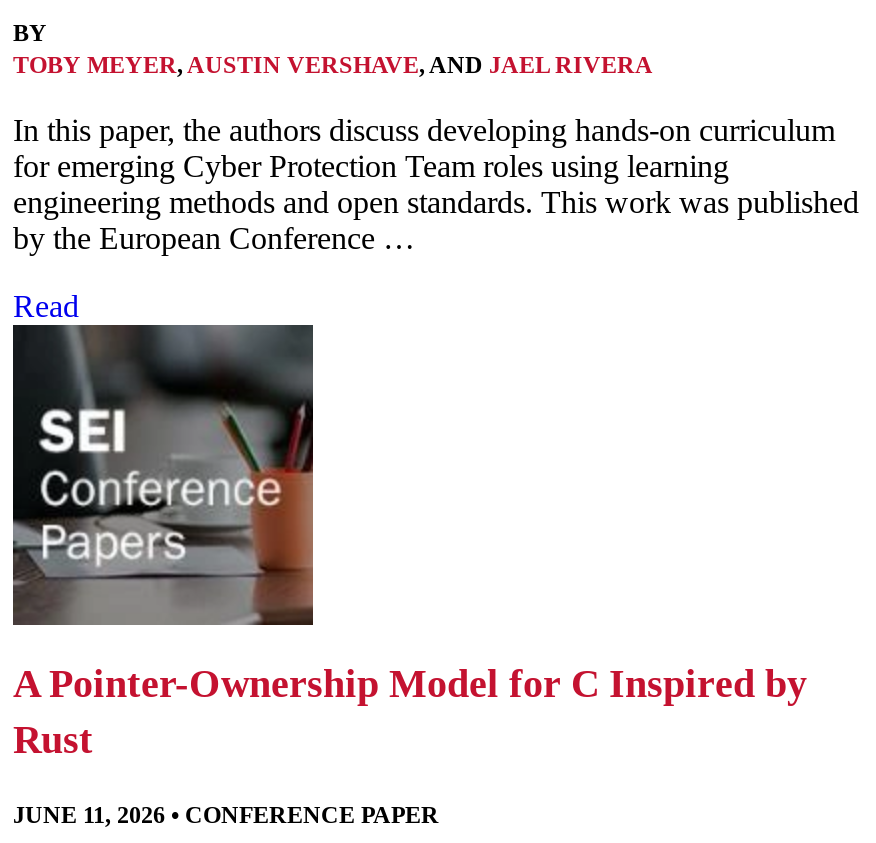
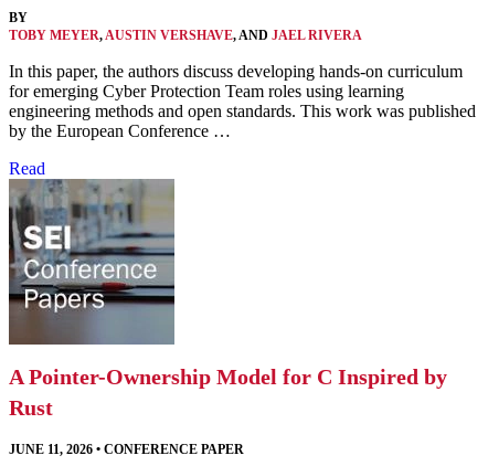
[11,324,315,626] [image] -> [8,179,176,346] [image]

